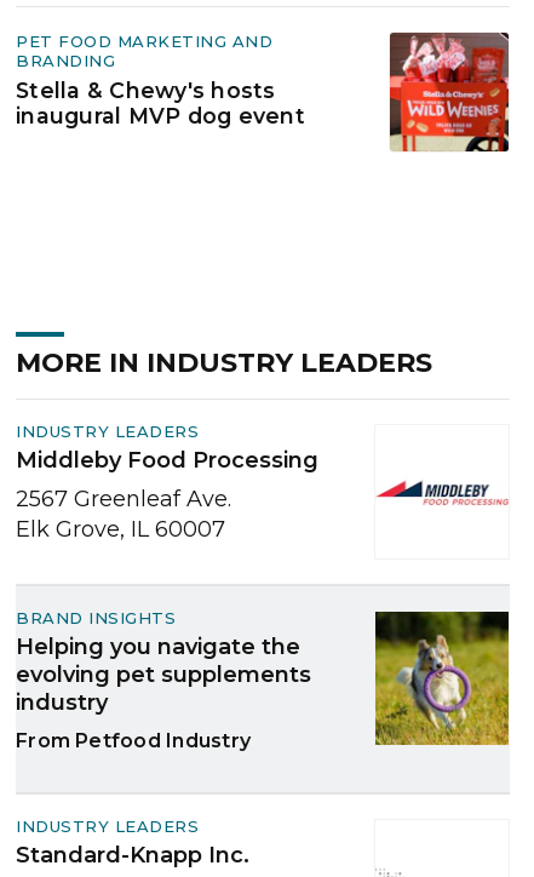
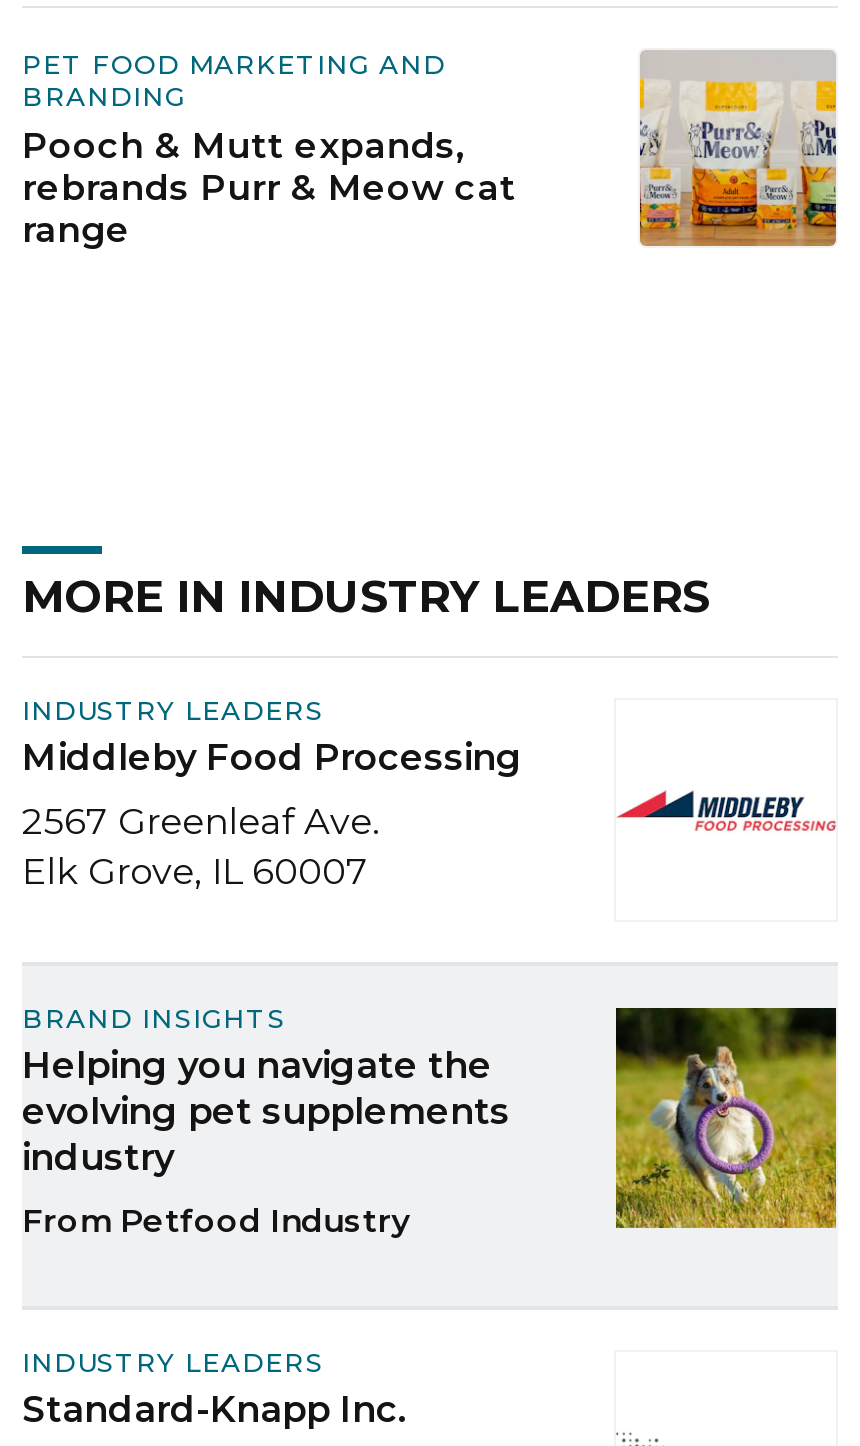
[389,31,510,153] [image] -> [638,52,838,248] [image]
[16,78,305,129] Stella & Chewy's hosts | inaugural MVP dog event -> [22,125,516,251] Pooch & Mutt expands, | rebrands Purr & Meow cat | range

